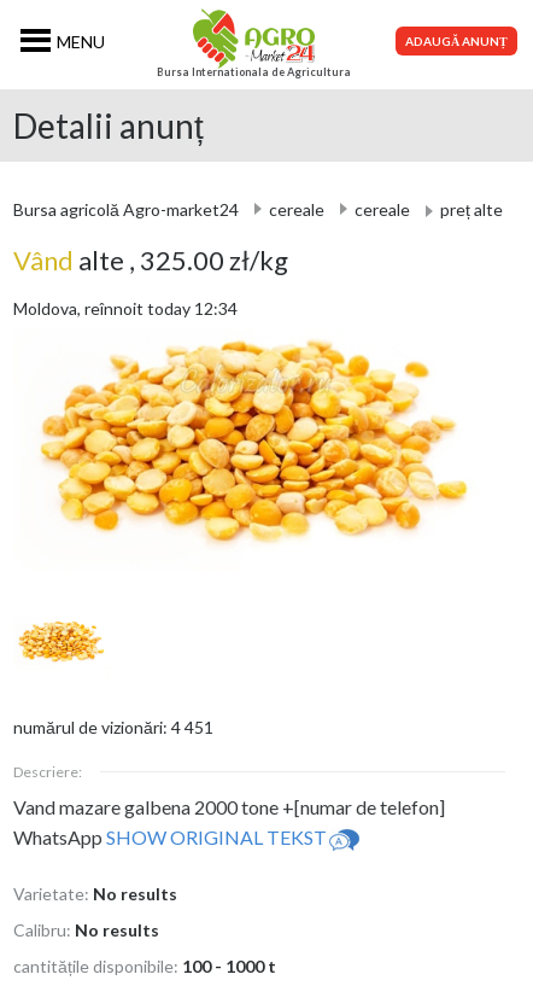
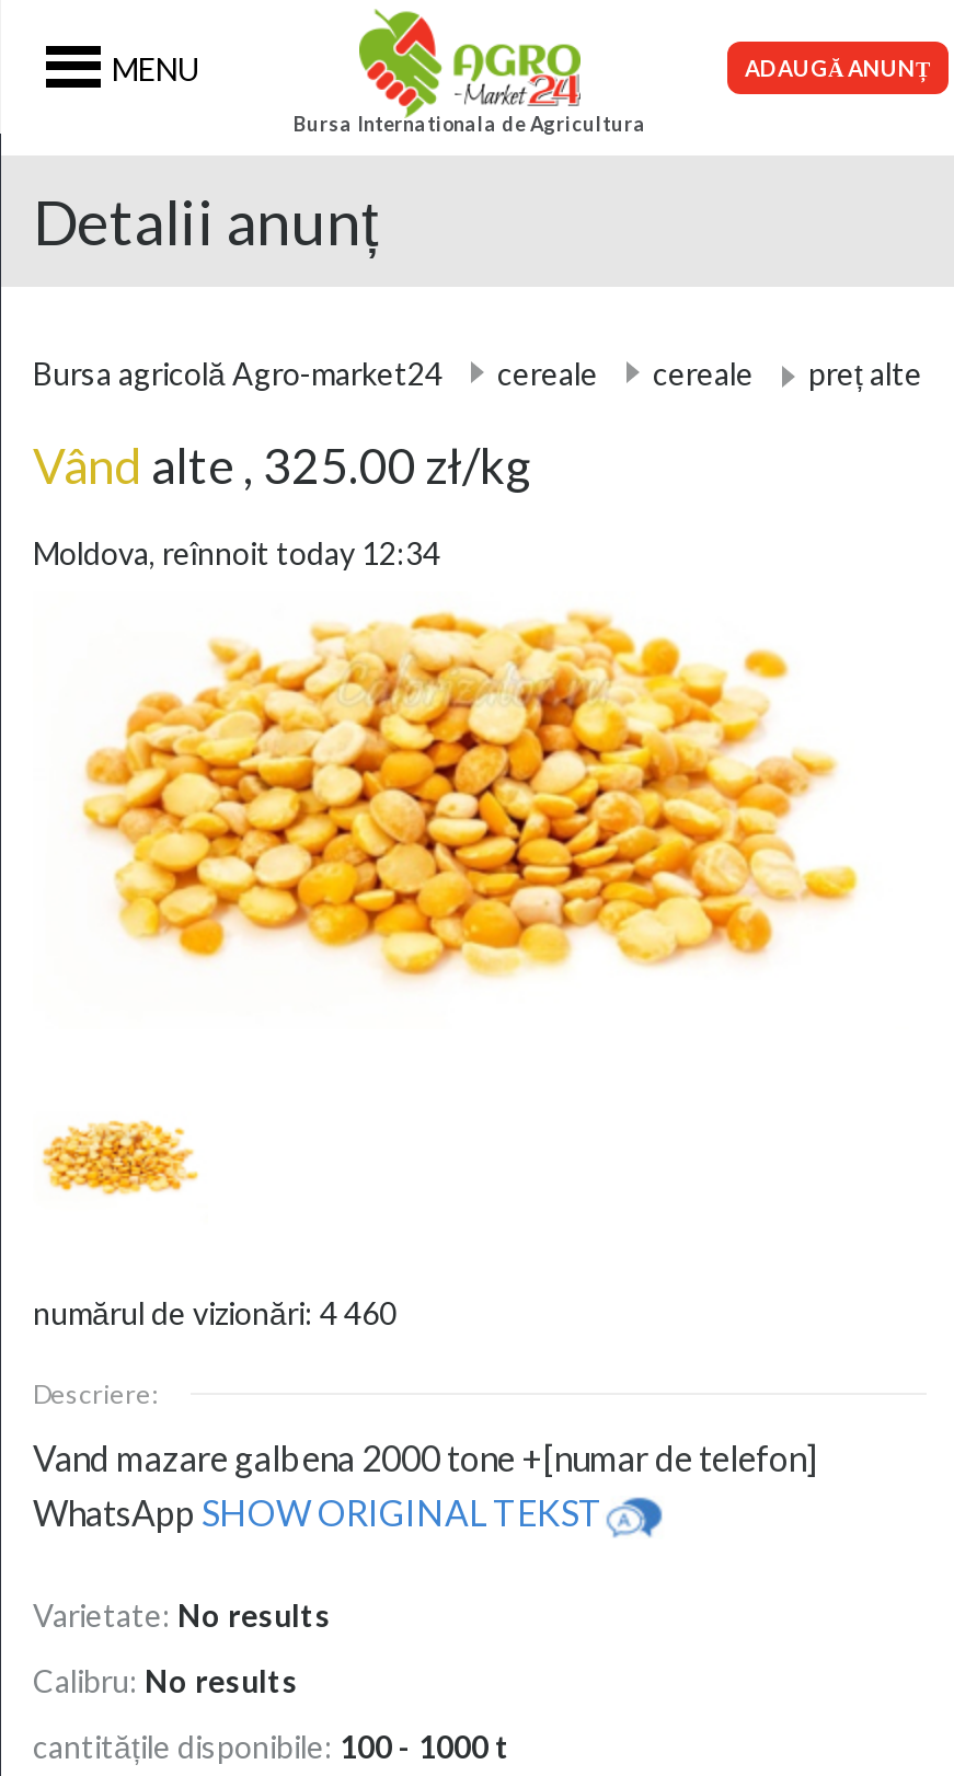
[13,717,213,737] numărul de vizionări: 4 451 -> [33,1294,396,1331] numărul de vizionări: 4 460

